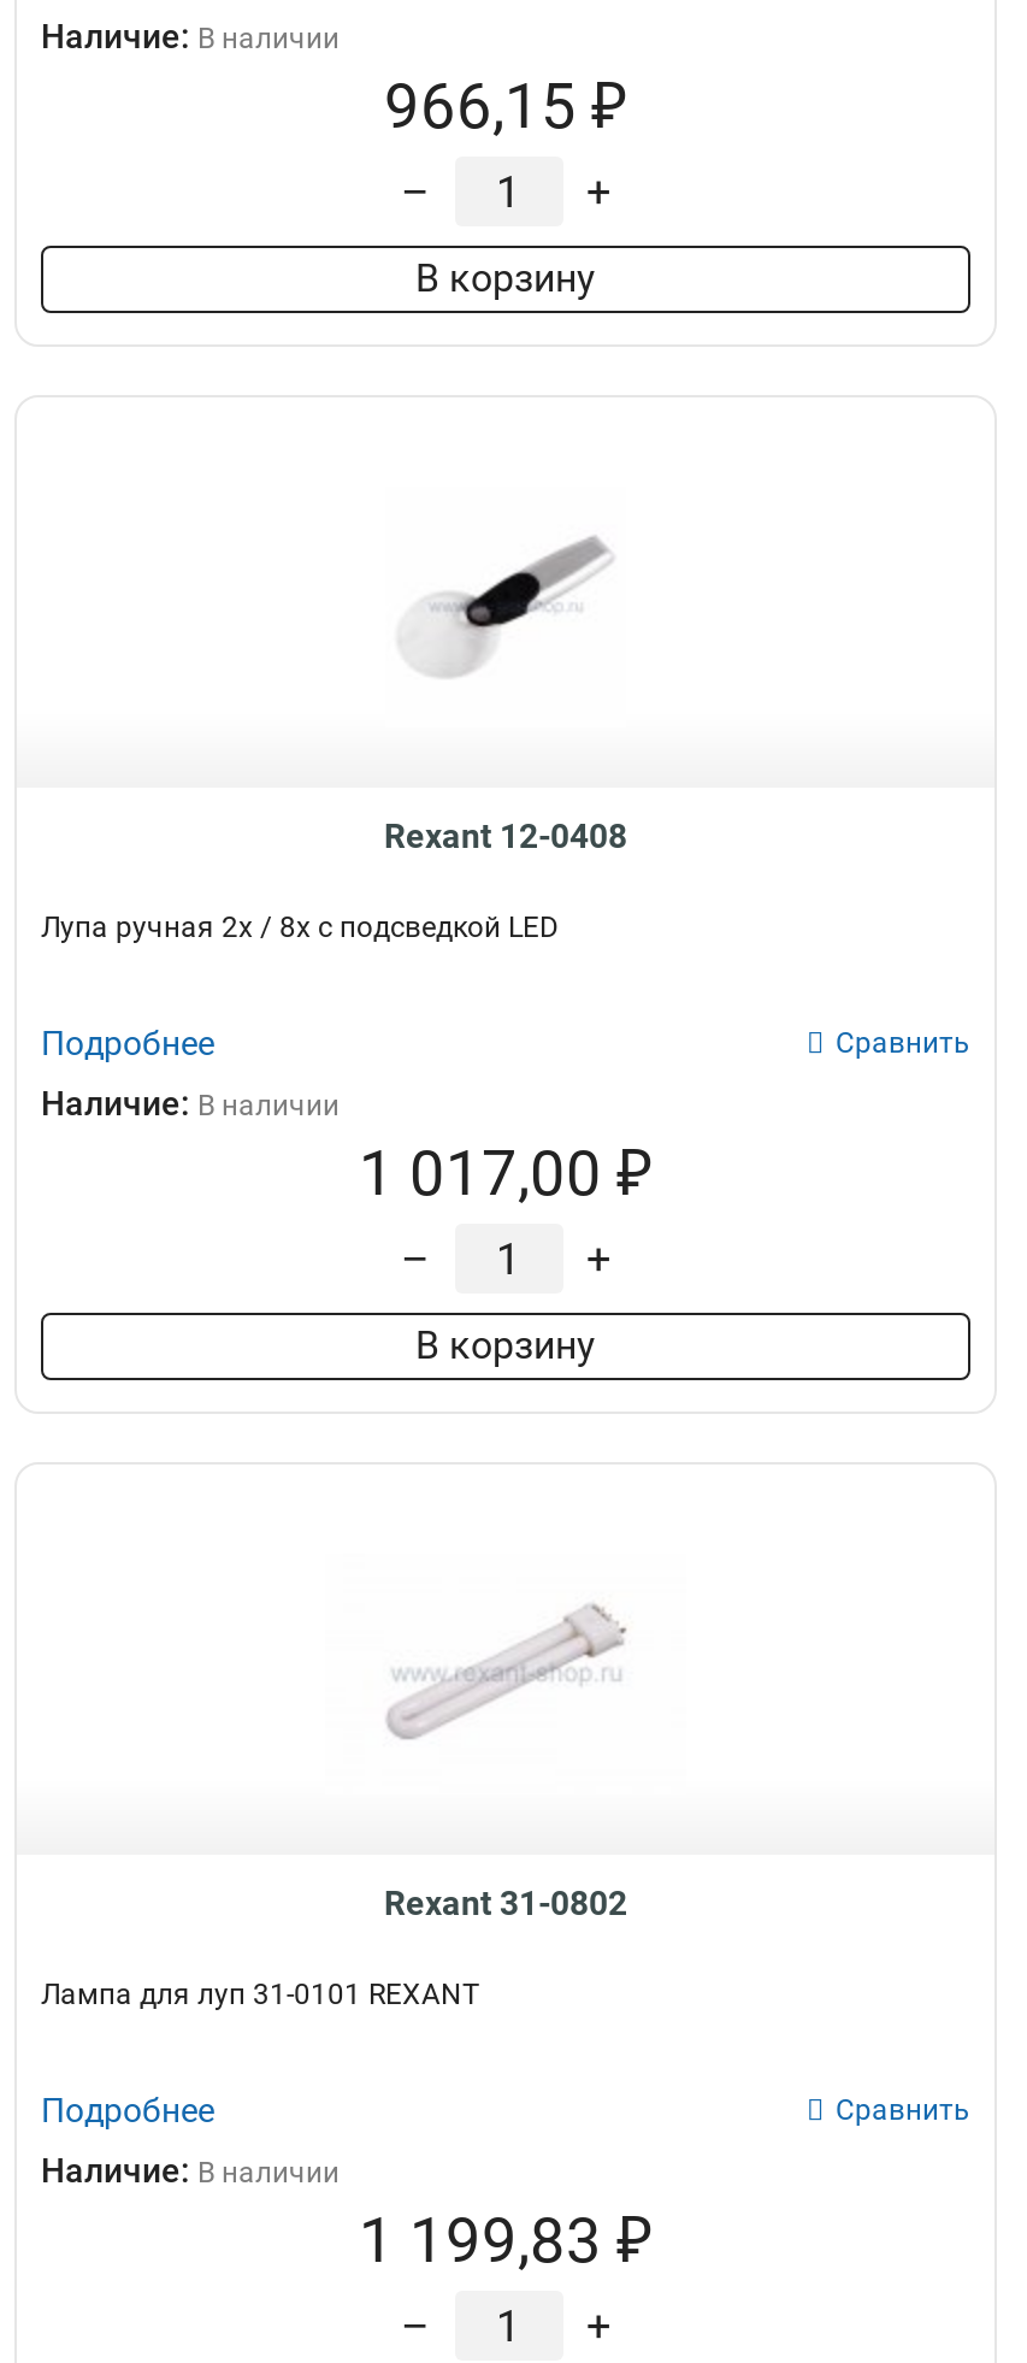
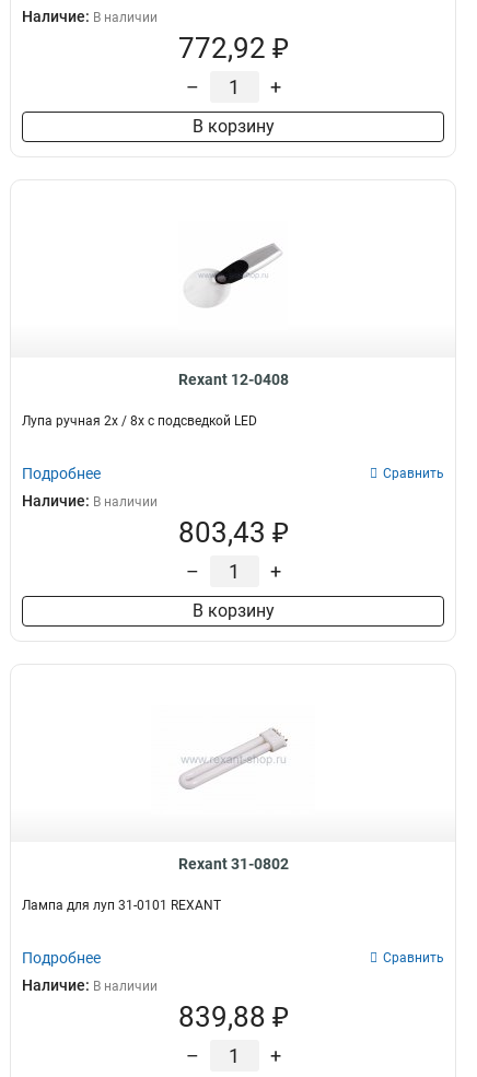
[384,70,627,142] 966,15 ₽ -> [178,32,288,65] 772,92 ₽
[359,1137,653,1209] 1 017,00 ₽ -> [178,516,288,549] 803,43 ₽
[359,2204,653,2276] 1 199,83 ₽ -> [178,1000,288,1033] 839,88 ₽

